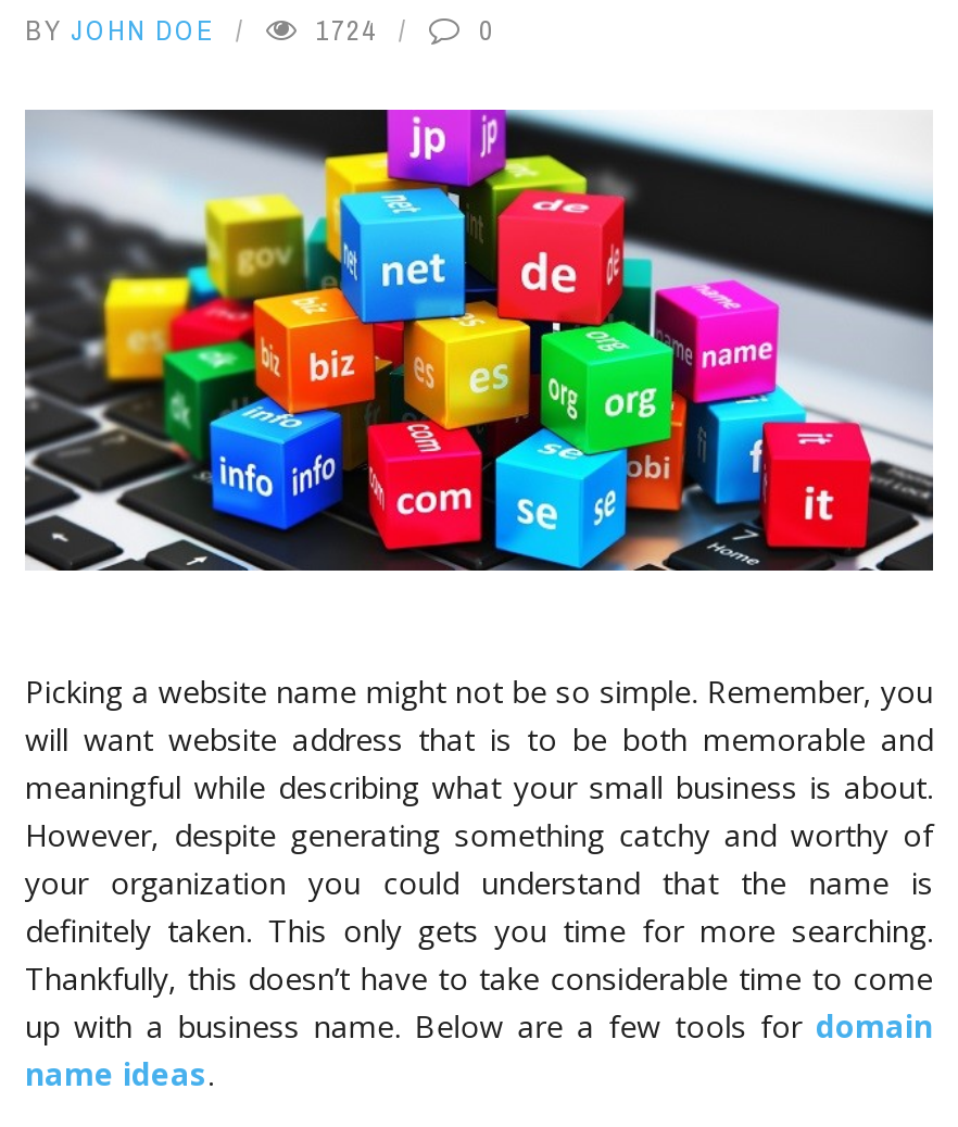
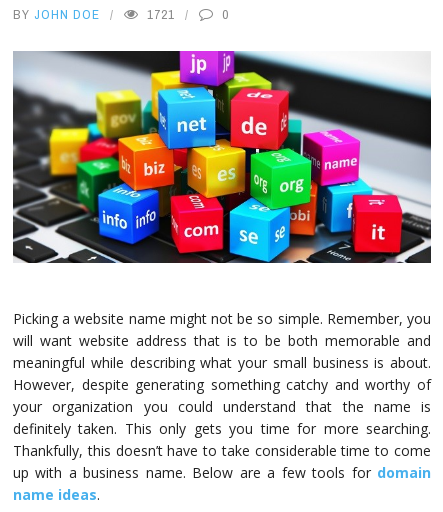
[316,12,377,49] 1724 -> [147,6,175,23] 1721

